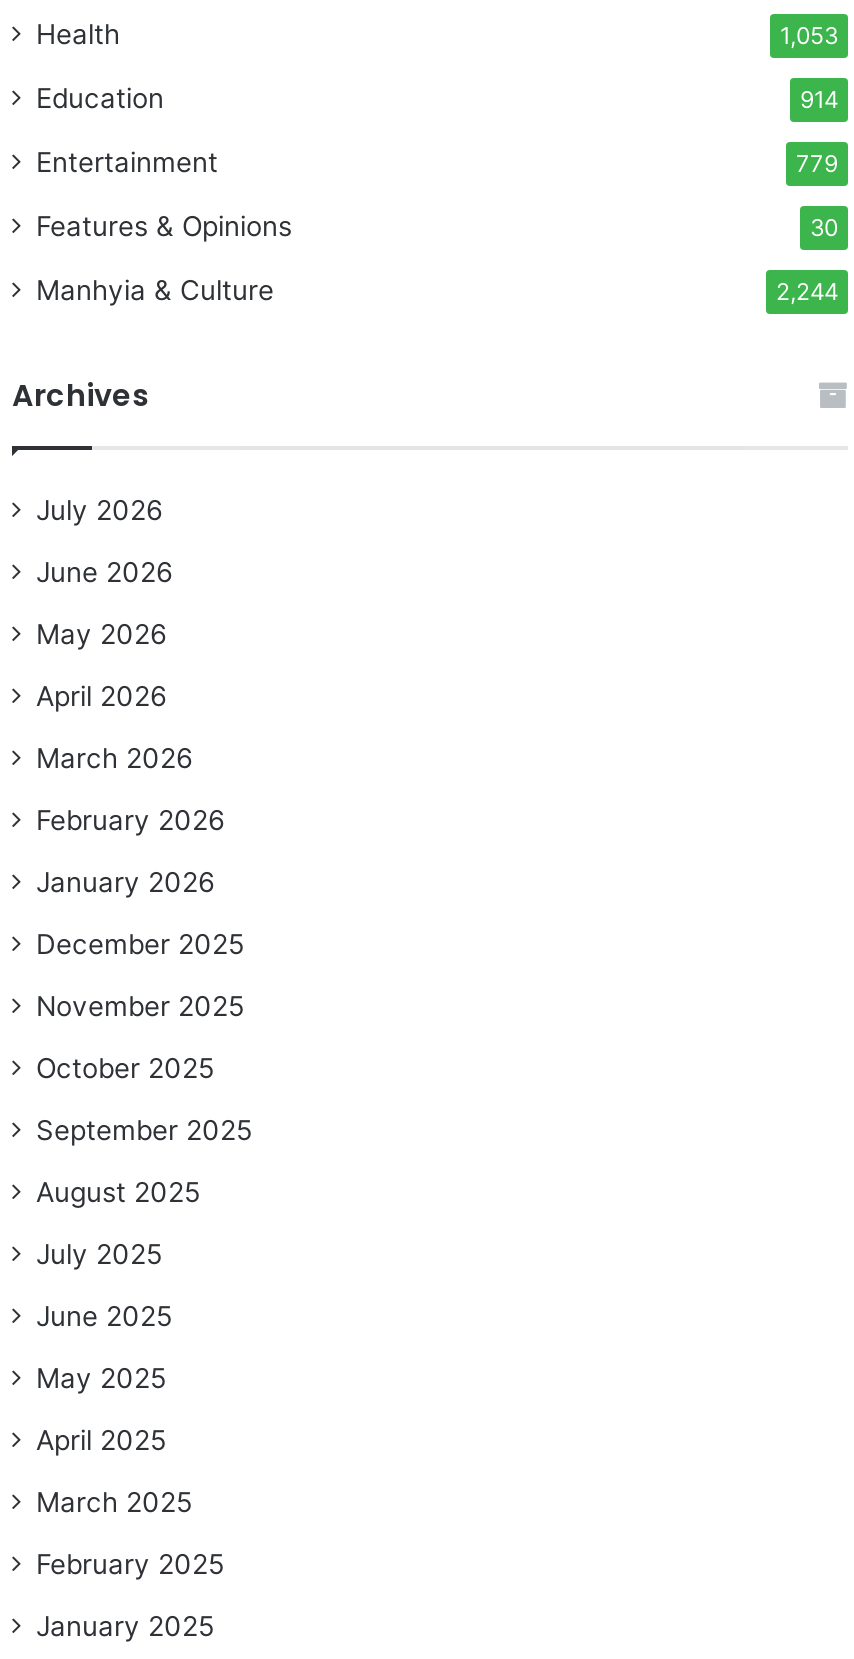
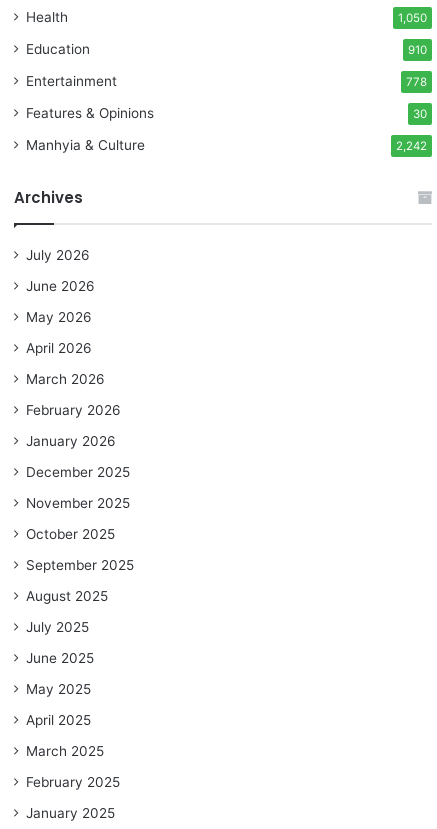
[780,21,838,49] 1,053 -> [398,11,427,25] 1,050
[800,85,838,113] 914 -> [408,43,427,57] 910
[796,149,838,177] 779 -> [406,75,427,89] 778
[776,277,838,305] 2,244 -> [396,139,427,153] 2,242

